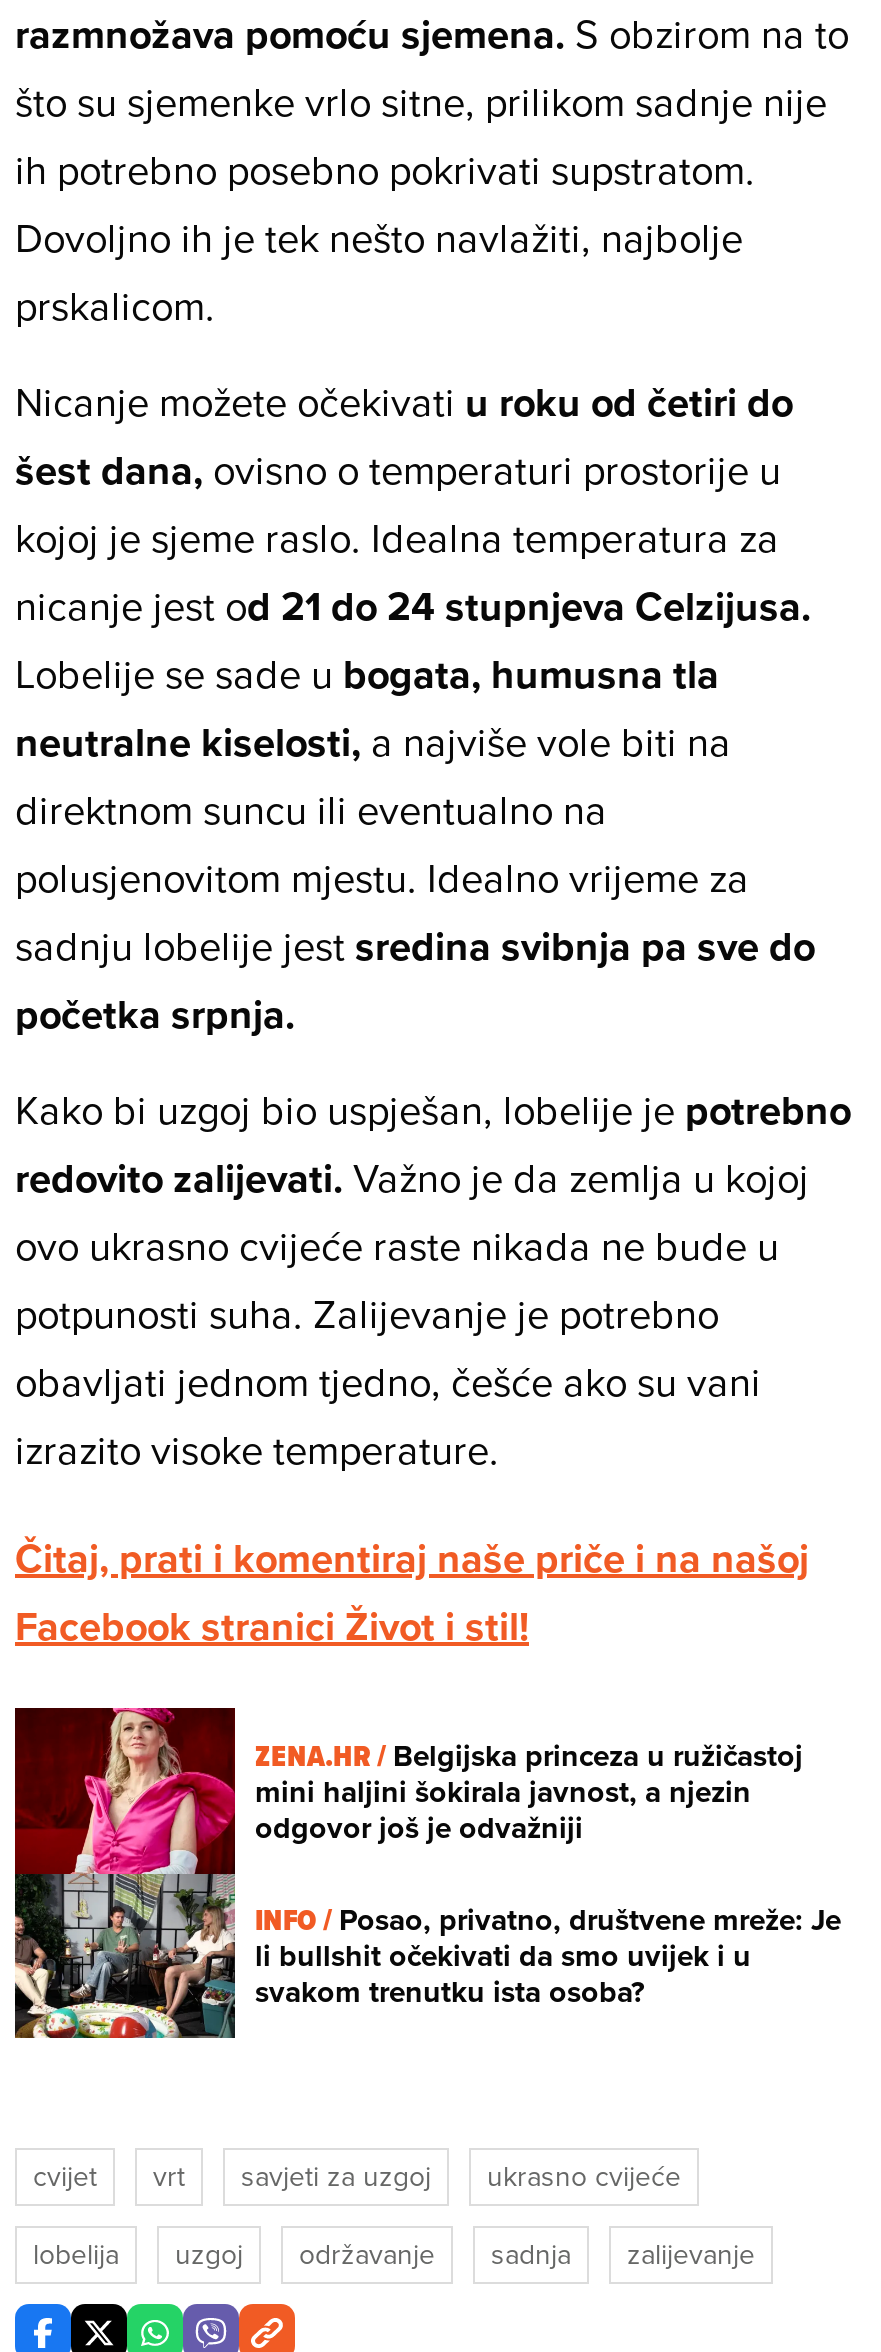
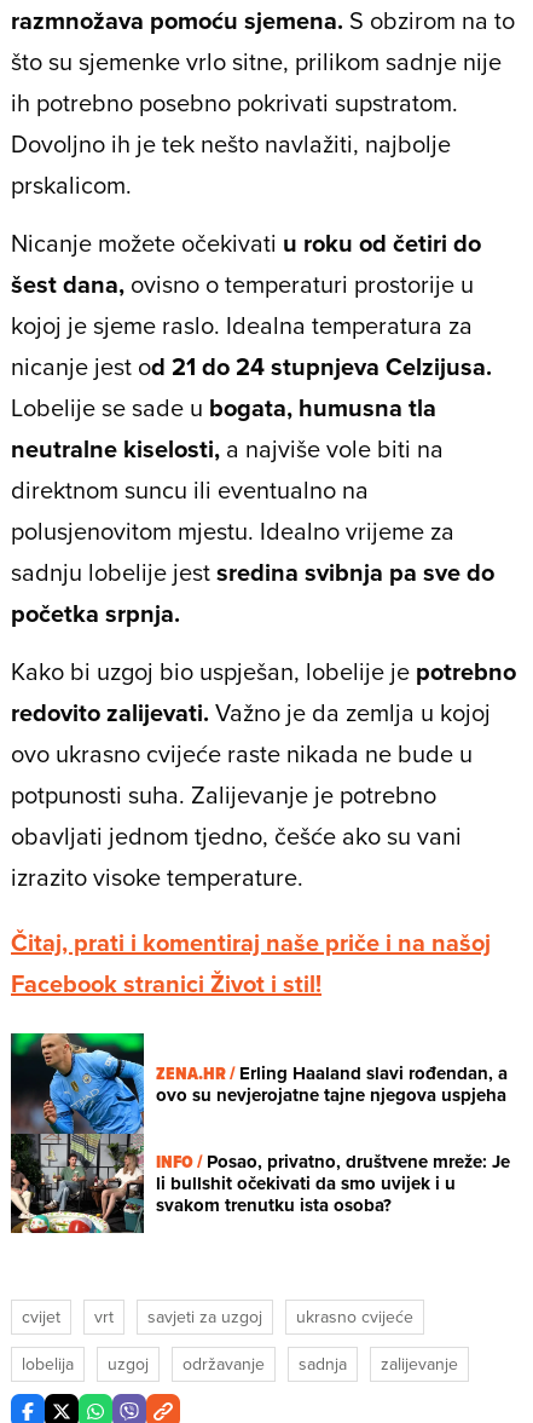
[15,1706,803,1876] [image] | ZENA.HR / Belgijska princeza u ružičastoj | mini haljini šokirala javnost, a njezin | odgovor još je odvažniji -> [11,1032,508,1135] [image] | ZENA.HR / Erling Haaland slavi rođendan, a | ovo su nevjerojatne tajne njegova uspjeha

